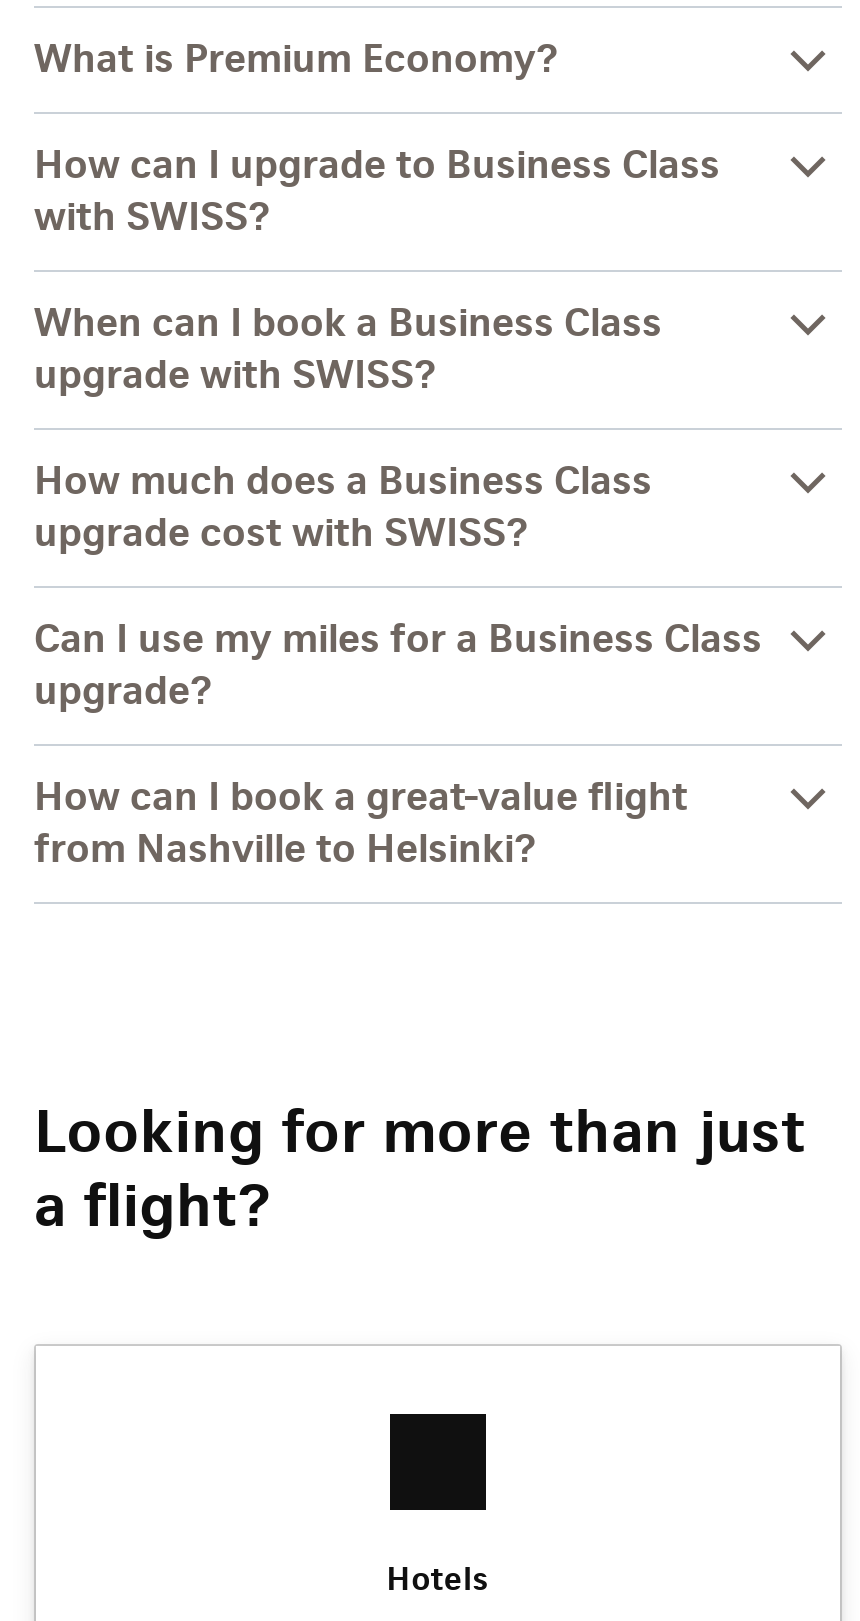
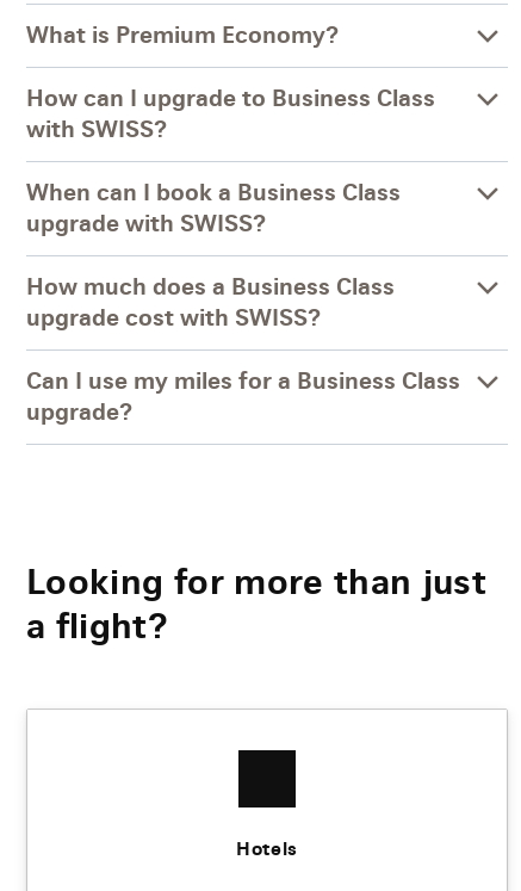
[34,771,688,873] How can I book a great-value flight | from Nashville to Helsinki? -> none

